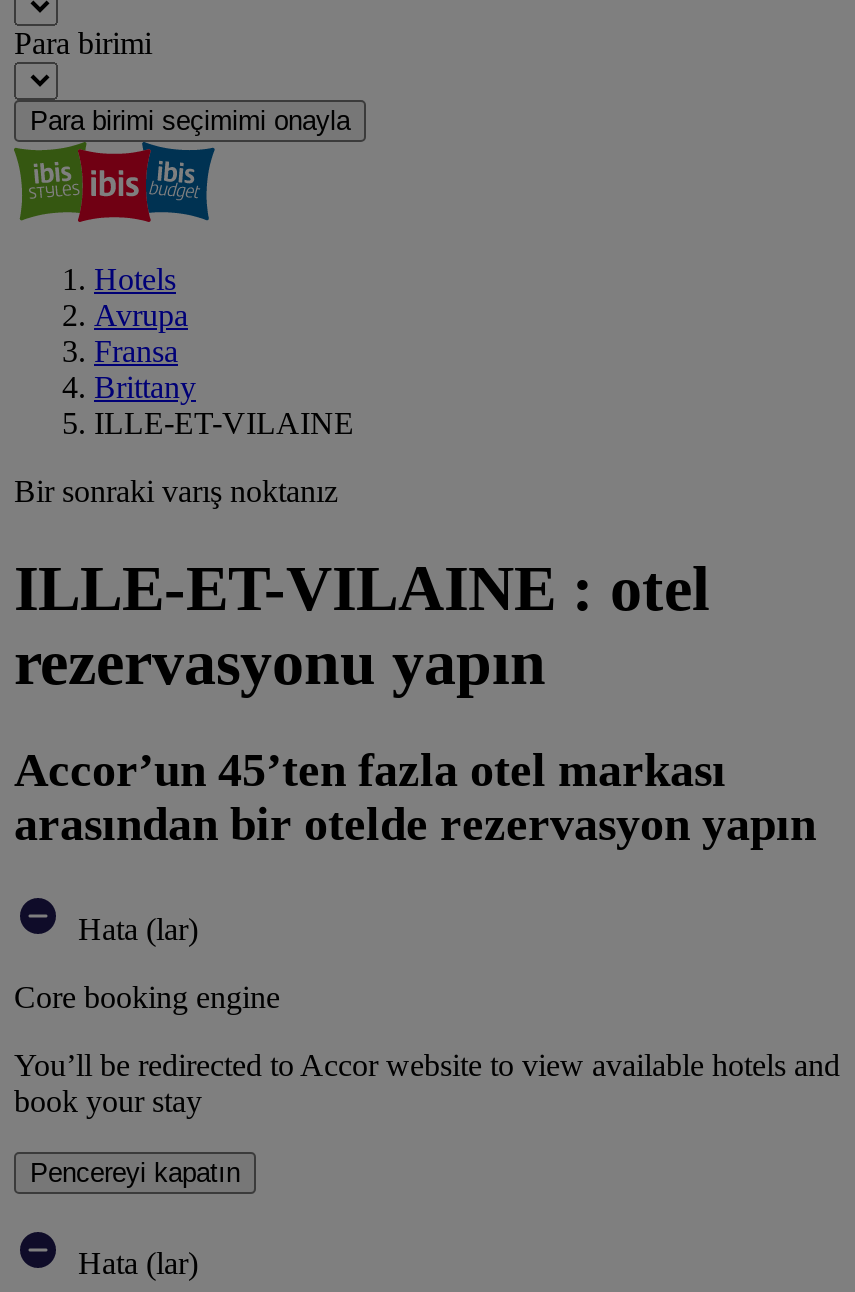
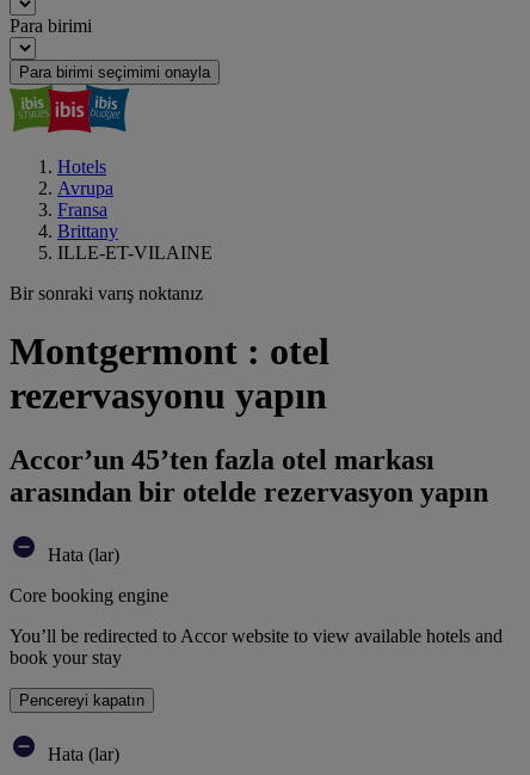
[14,553,710,625] ILLE-ET-VILAINE : otel -> [10,330,329,373] Montgermont : otel

